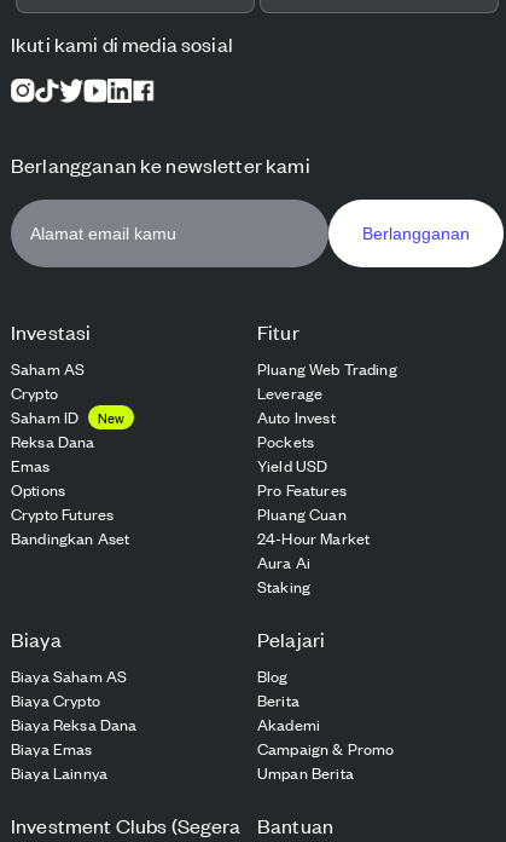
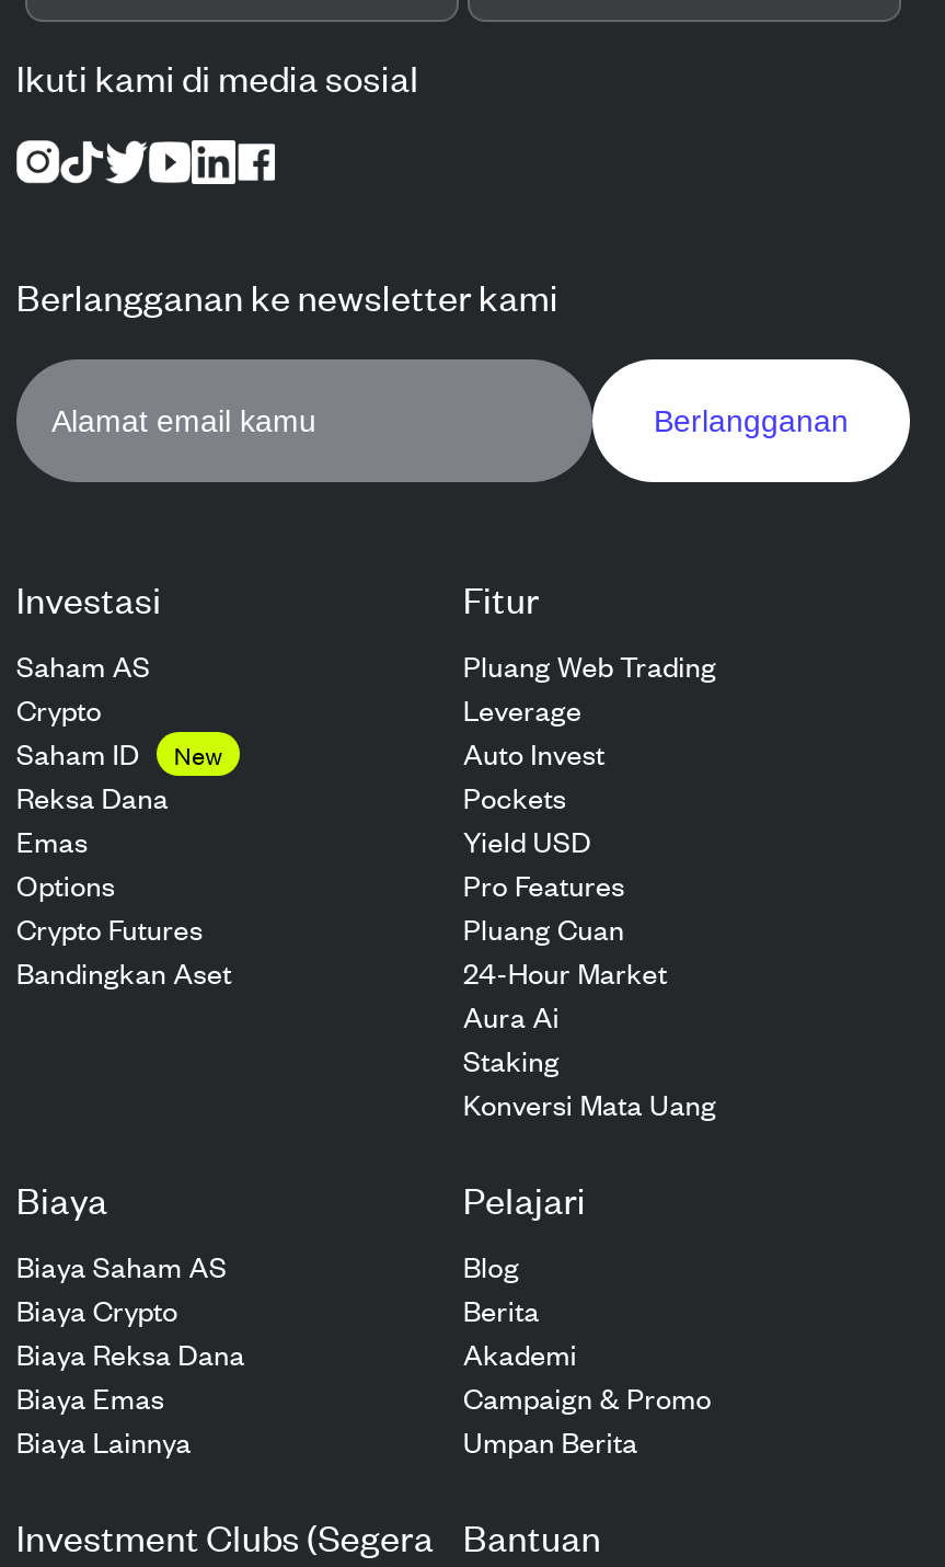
none -> [463,1082,717,1123] Konversi Mata Uang

